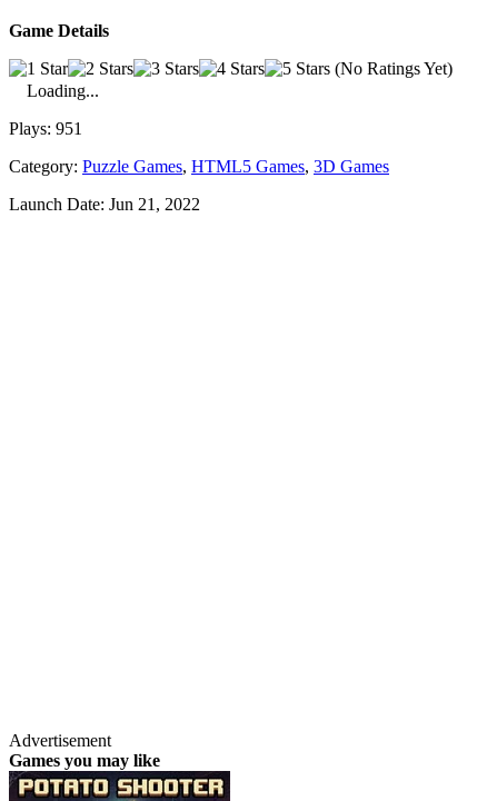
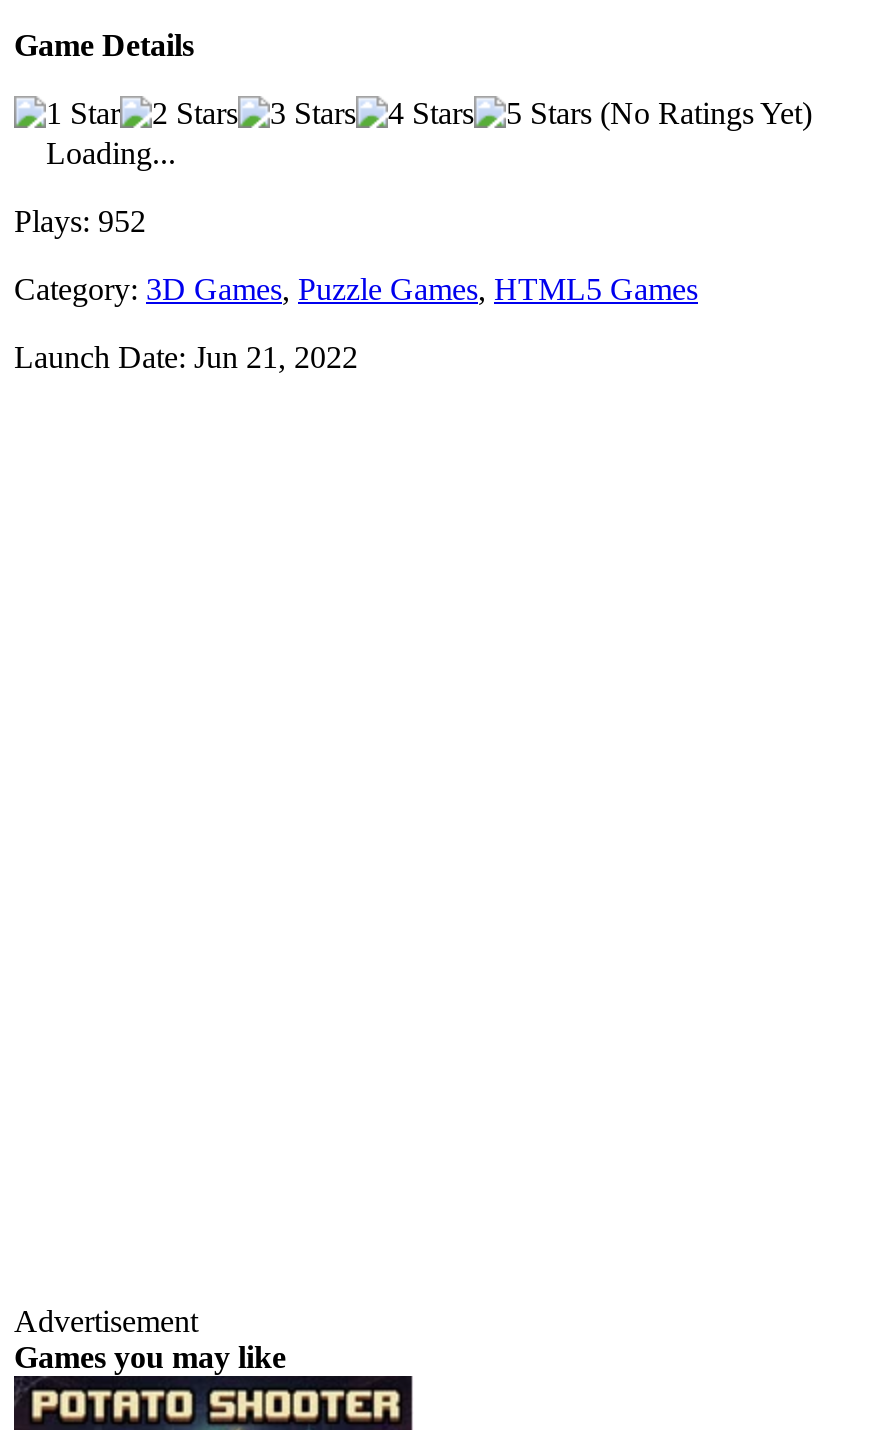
[9,119,82,138] Plays: 951 -> [14,203,146,237] Plays: 952
[9,157,389,175] Category: Puzzle Games, HTML5 Games, 3D Games -> [14,271,698,305] Category: 3D Games, Puzzle Games, HTML5 Games

